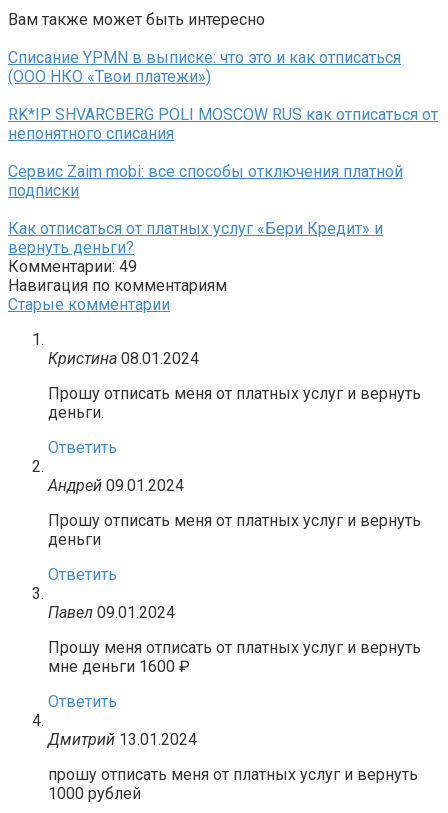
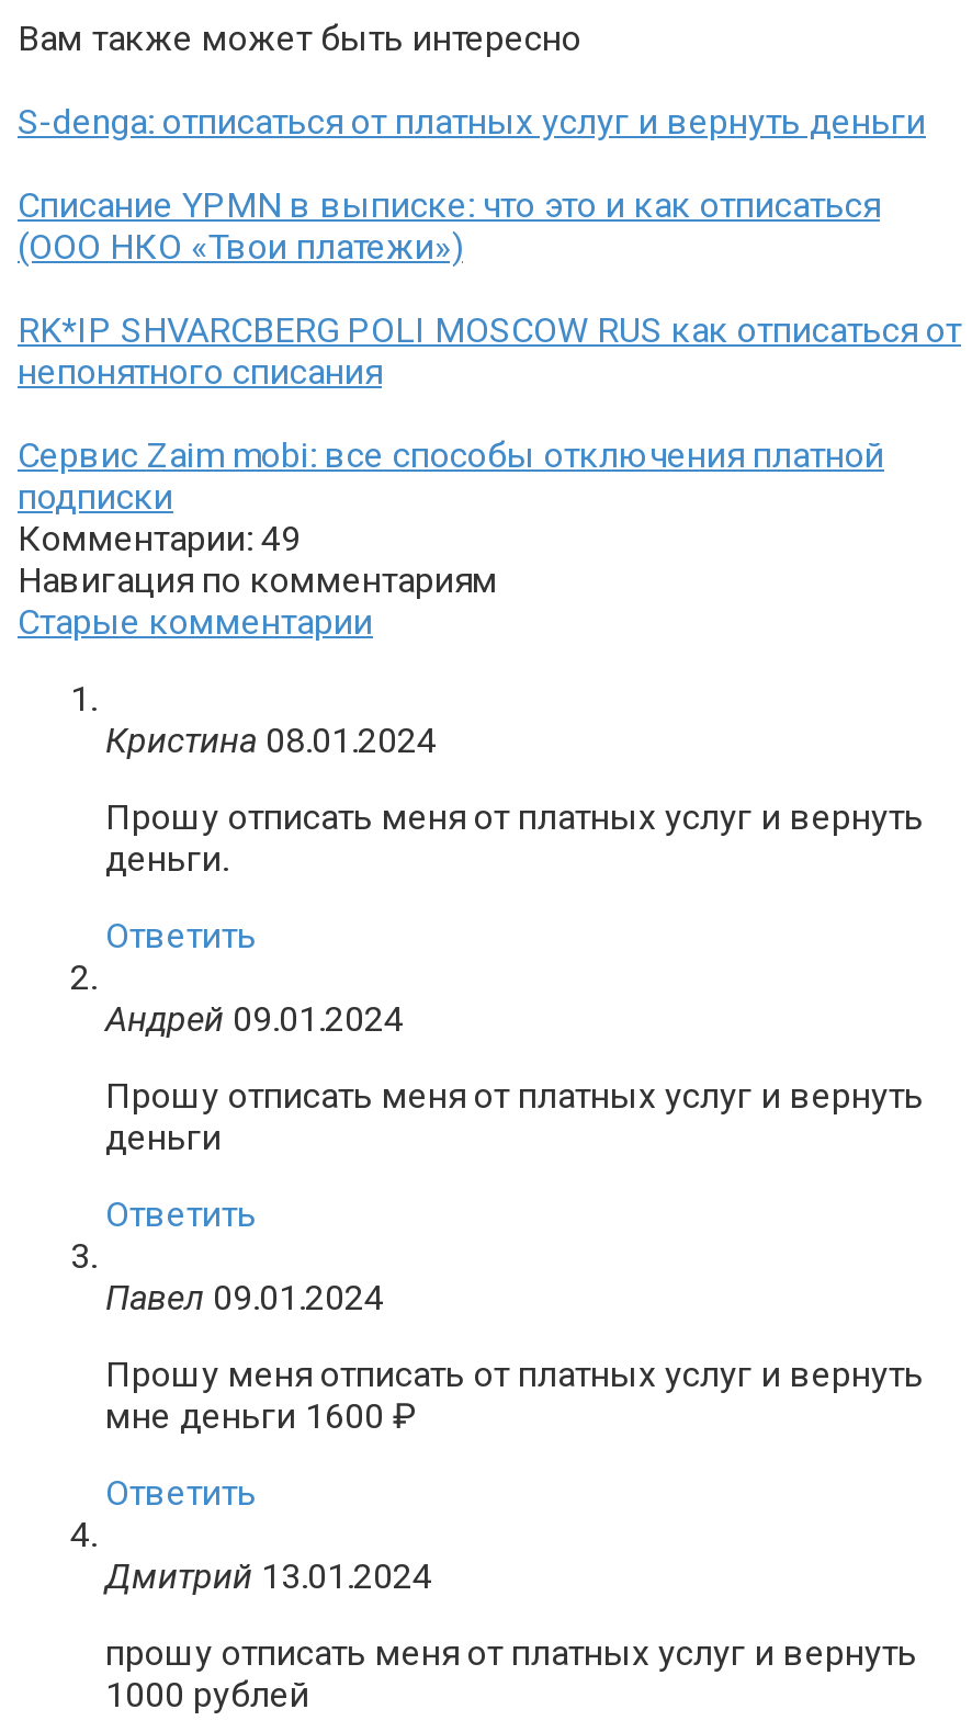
none -> [18,101,926,143] S-denga: отписаться от платных услуг и вернуть деньги
moved [8,48,438,200] -> [18,184,961,518]: Списание YPMN в выписке: что это и как отписаться | RK*IP SHVARCBERG POLI MOSCOW RUS как отписаться от | непонятного списания | Сервис Zaim mobi: все способы отключения платной | подписки
[8,219,383,257] Как отписаться от платных услуг «Бери Кредит» и | вернуть деньги? -> none

